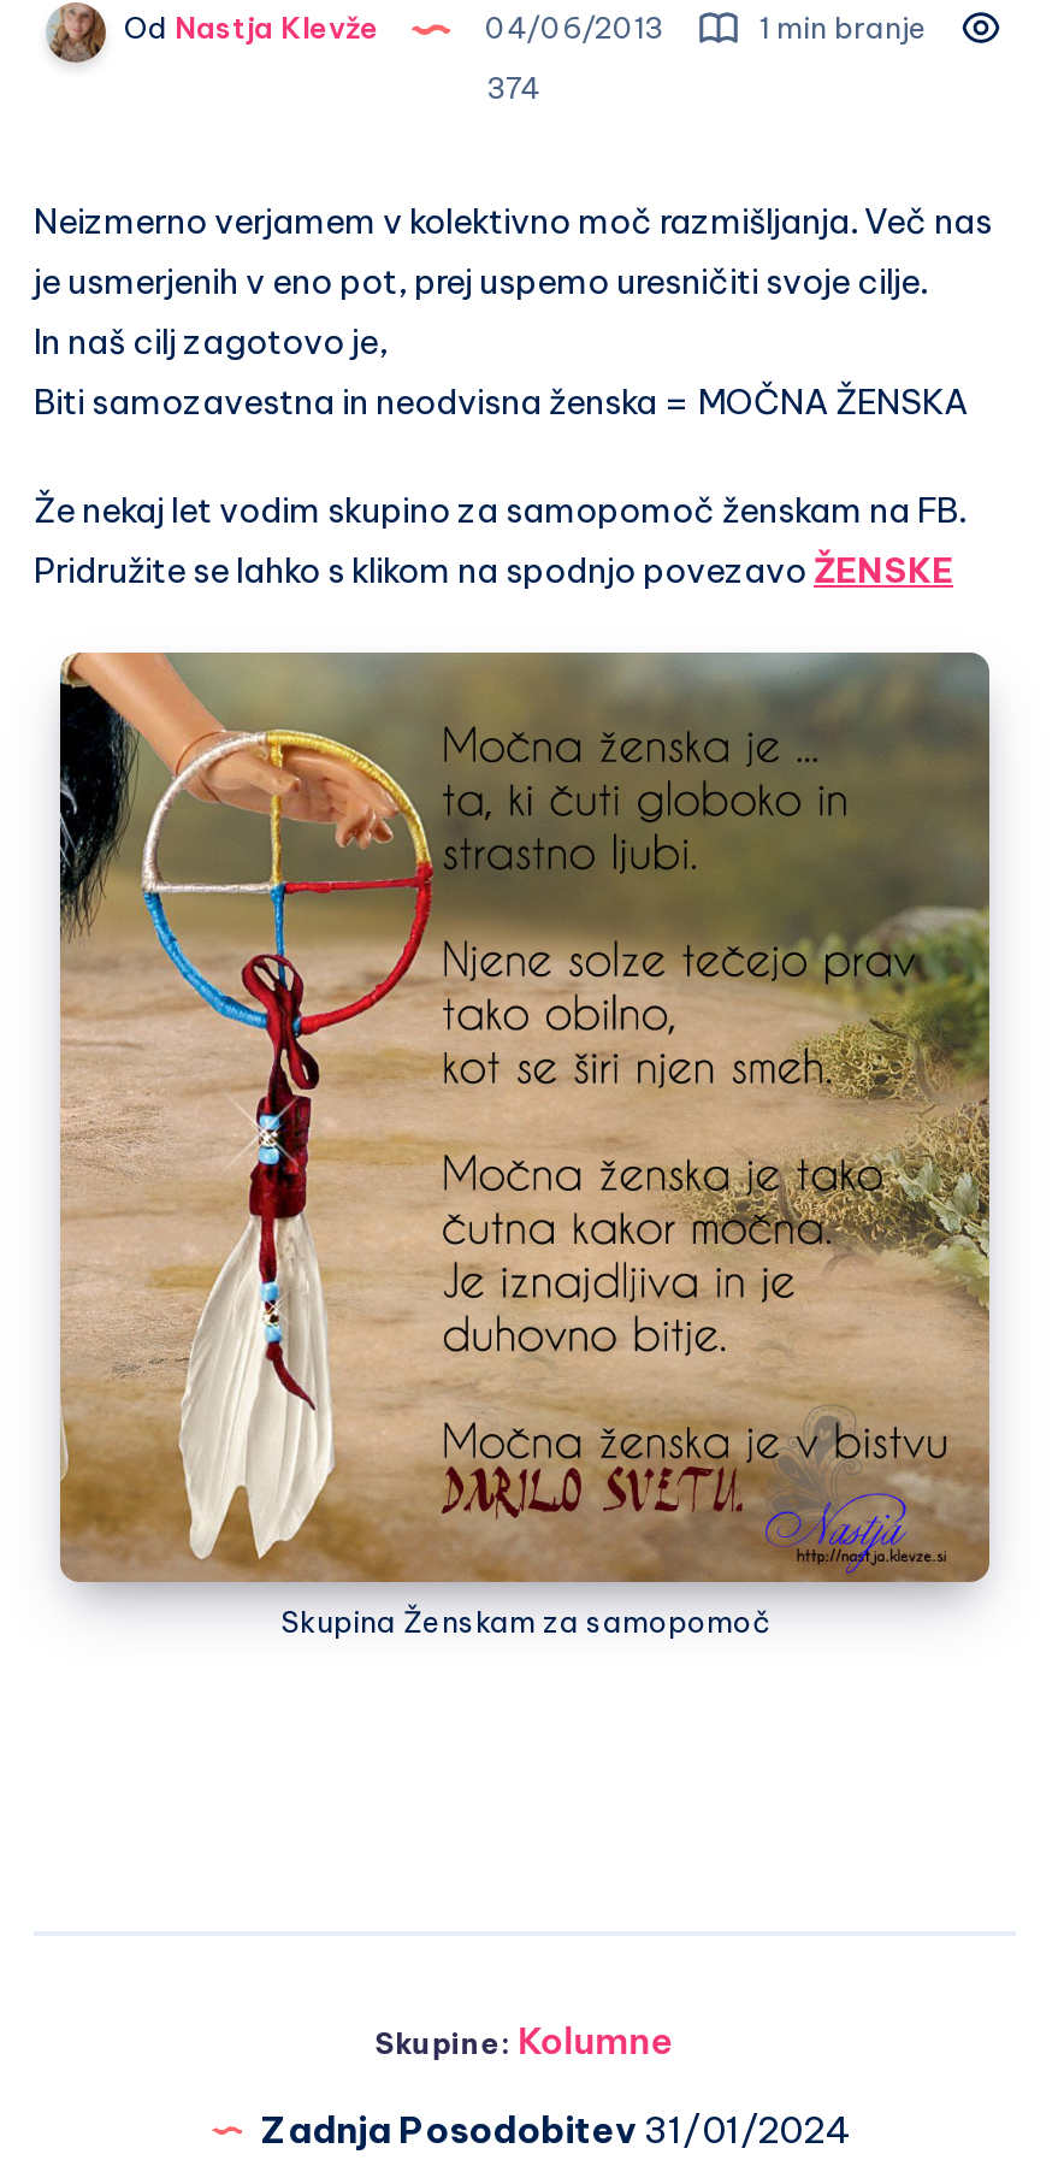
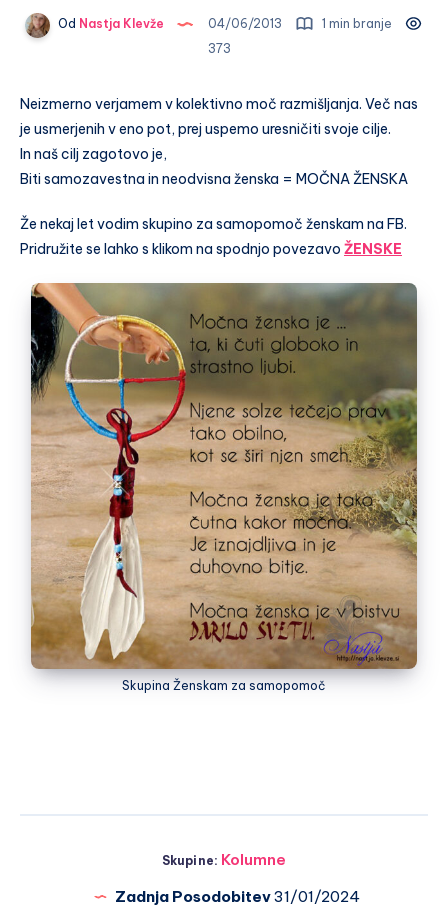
[486,69,539,105] 374 -> [207,41,230,56] 373

